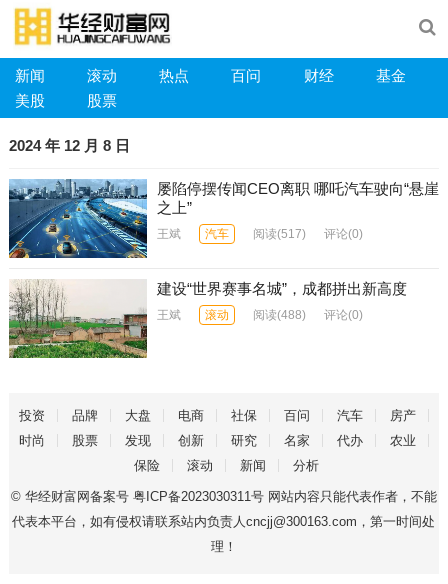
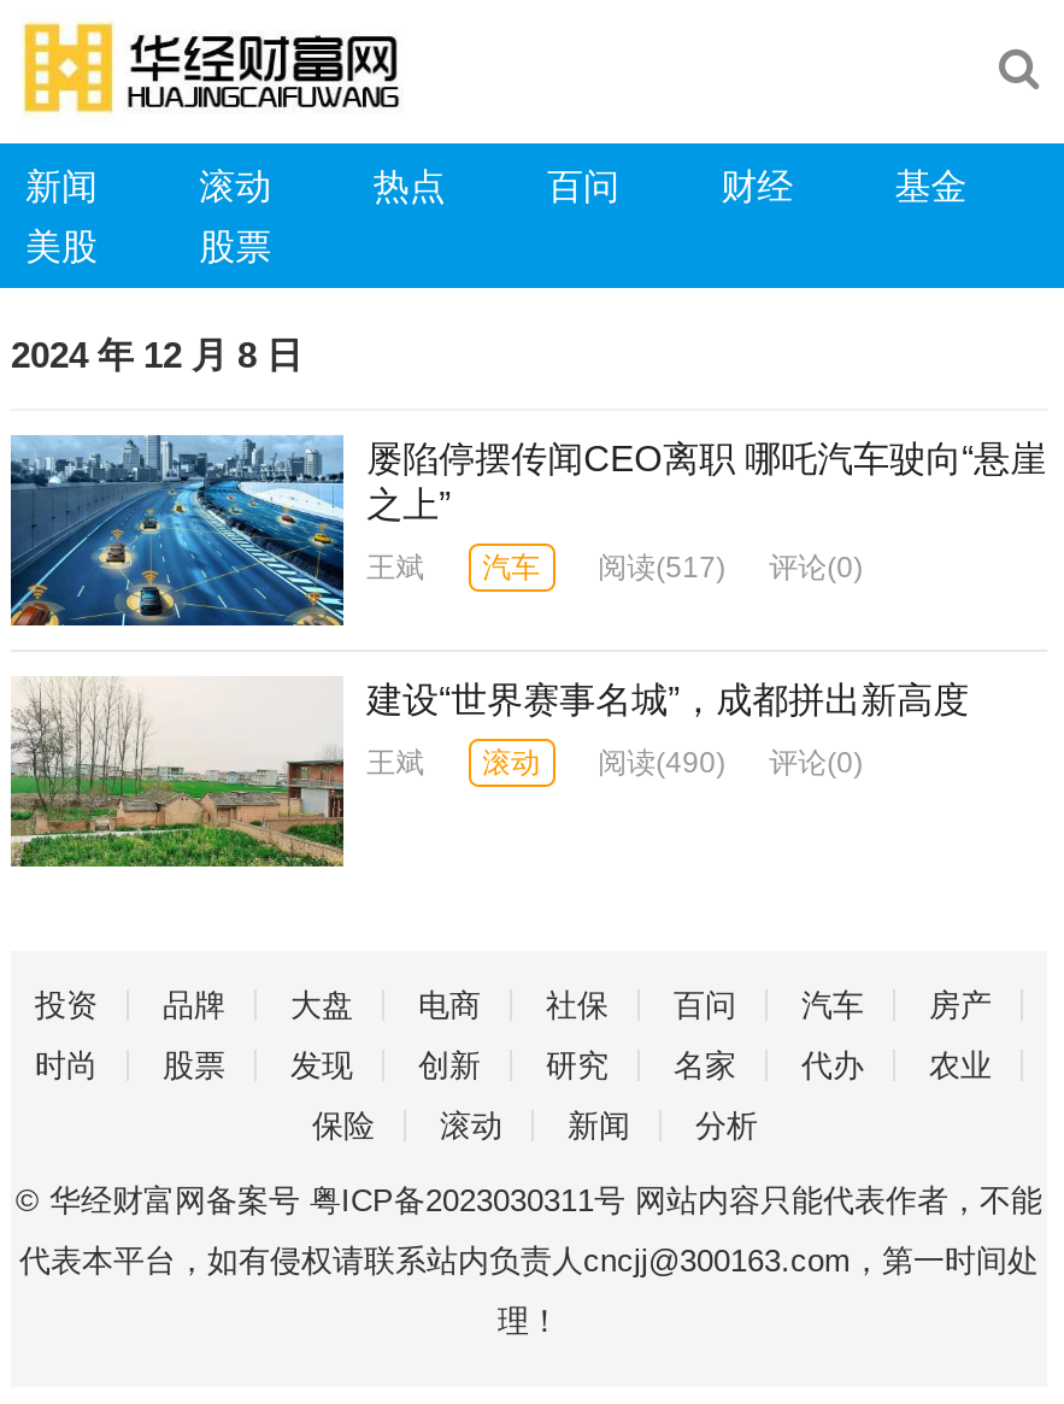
[157,308,363,322] 王斌 滚动 阅读(488) 评论(0) -> [367,746,863,780] 王斌 滚动 阅读(490) 评论(0)

